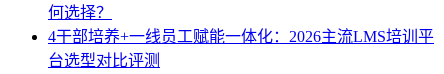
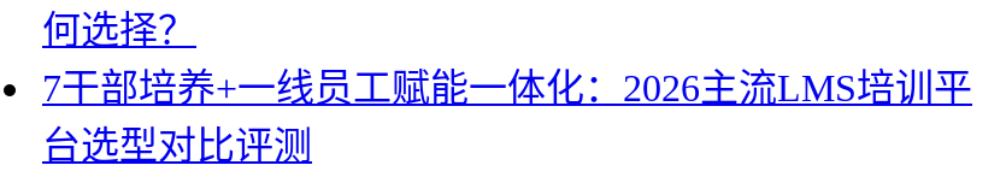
[48,28,434,45] 4干部培养+一线员工赋能一体化：2026主流LMS培训平 -> [42,68,972,109] 7干部培养+一线员工赋能一体化：2026主流LMS培训平

